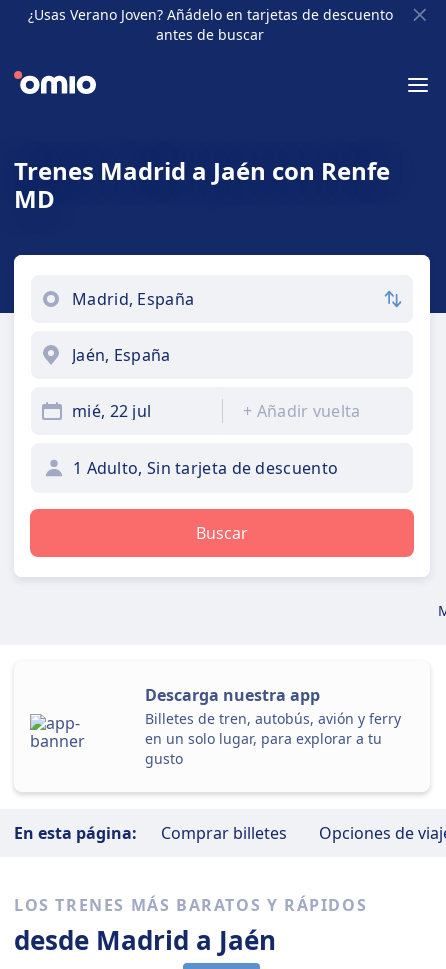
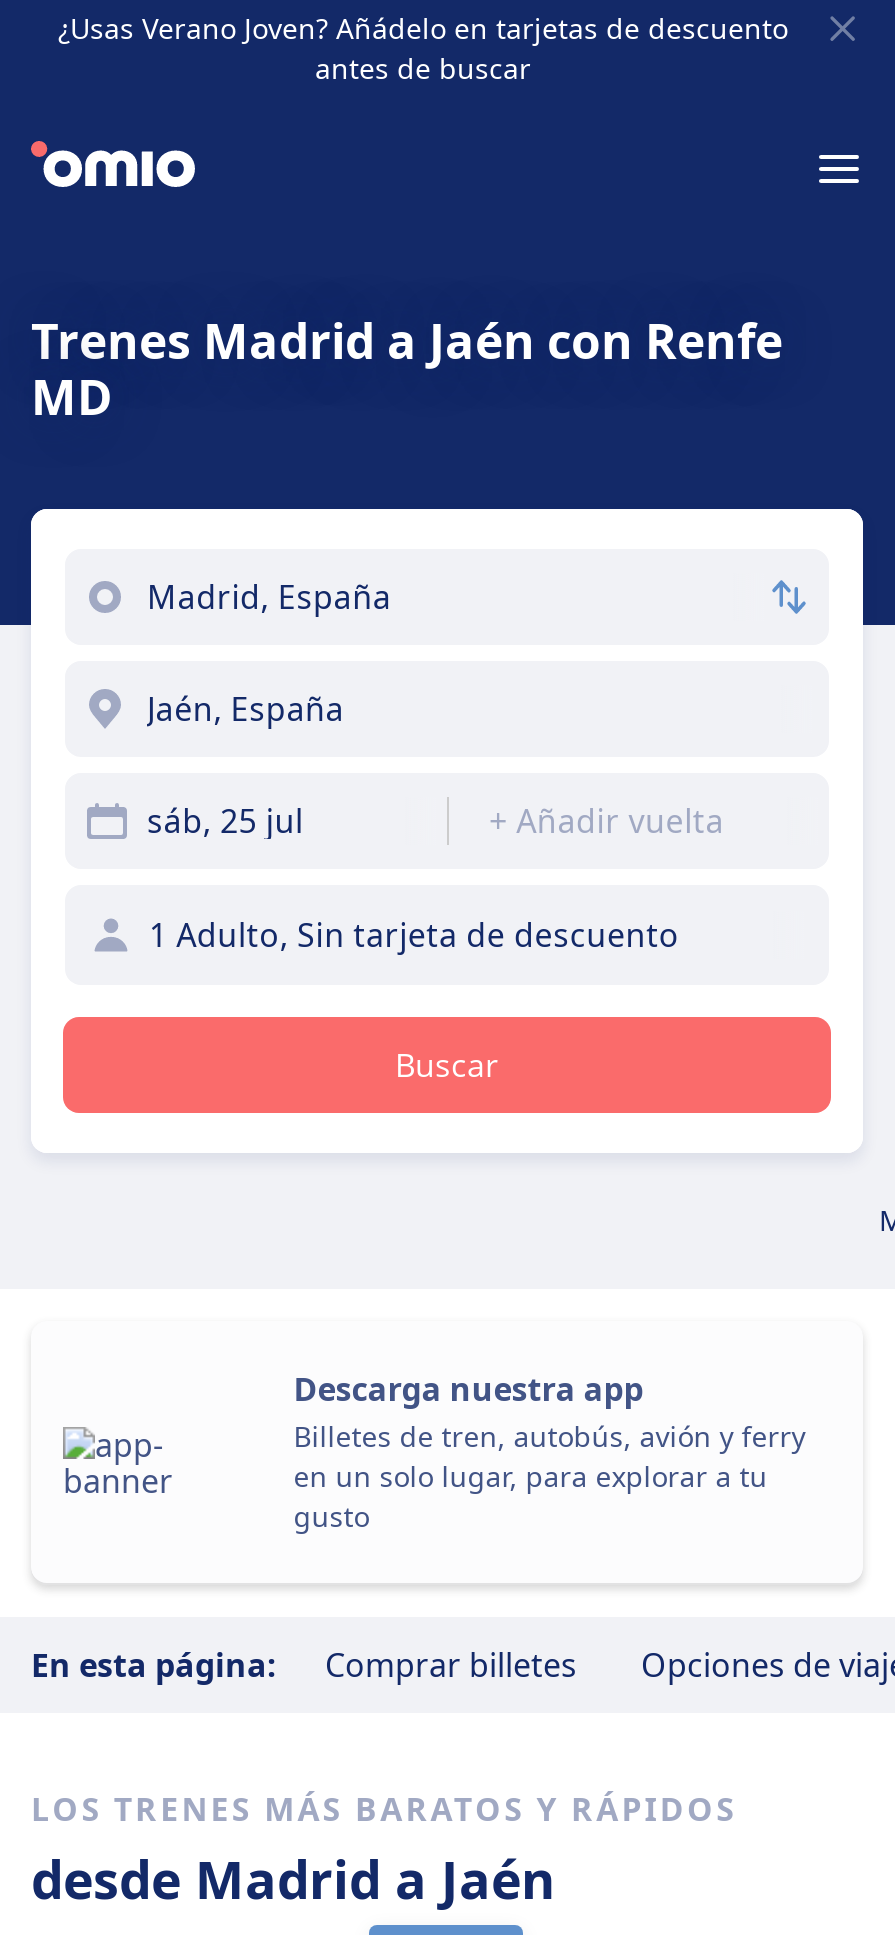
[72,400,151,422] mié, 22 jul -> [147,799,304,843] sáb, 25 jul

